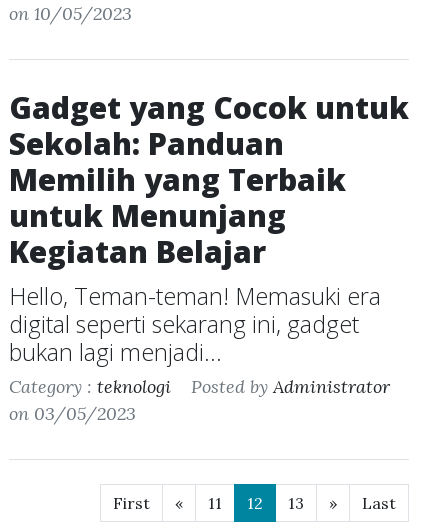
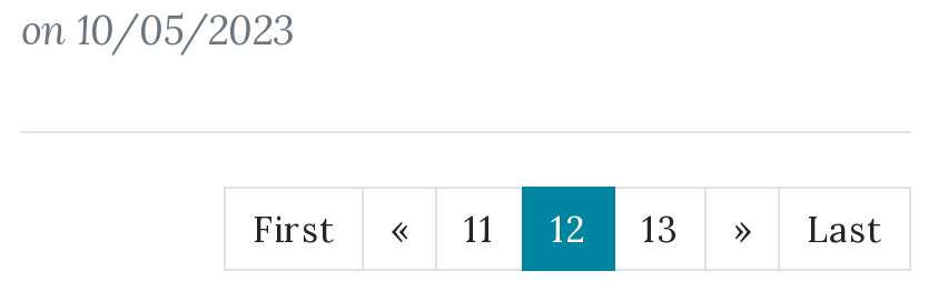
[9,87,409,425] Gadget yang Cocok untuk | Sekolah: Panduan | Memilih yang Terbaik | untuk Menunjang | Kegiatan Belajar | Hello, Teman-teman! Memasuki era | digital seperti sekarang ini, gadget | bukan lagi menjadi… | Category : teknologi Posted by Administrator | on 03/05/2023 -> none

